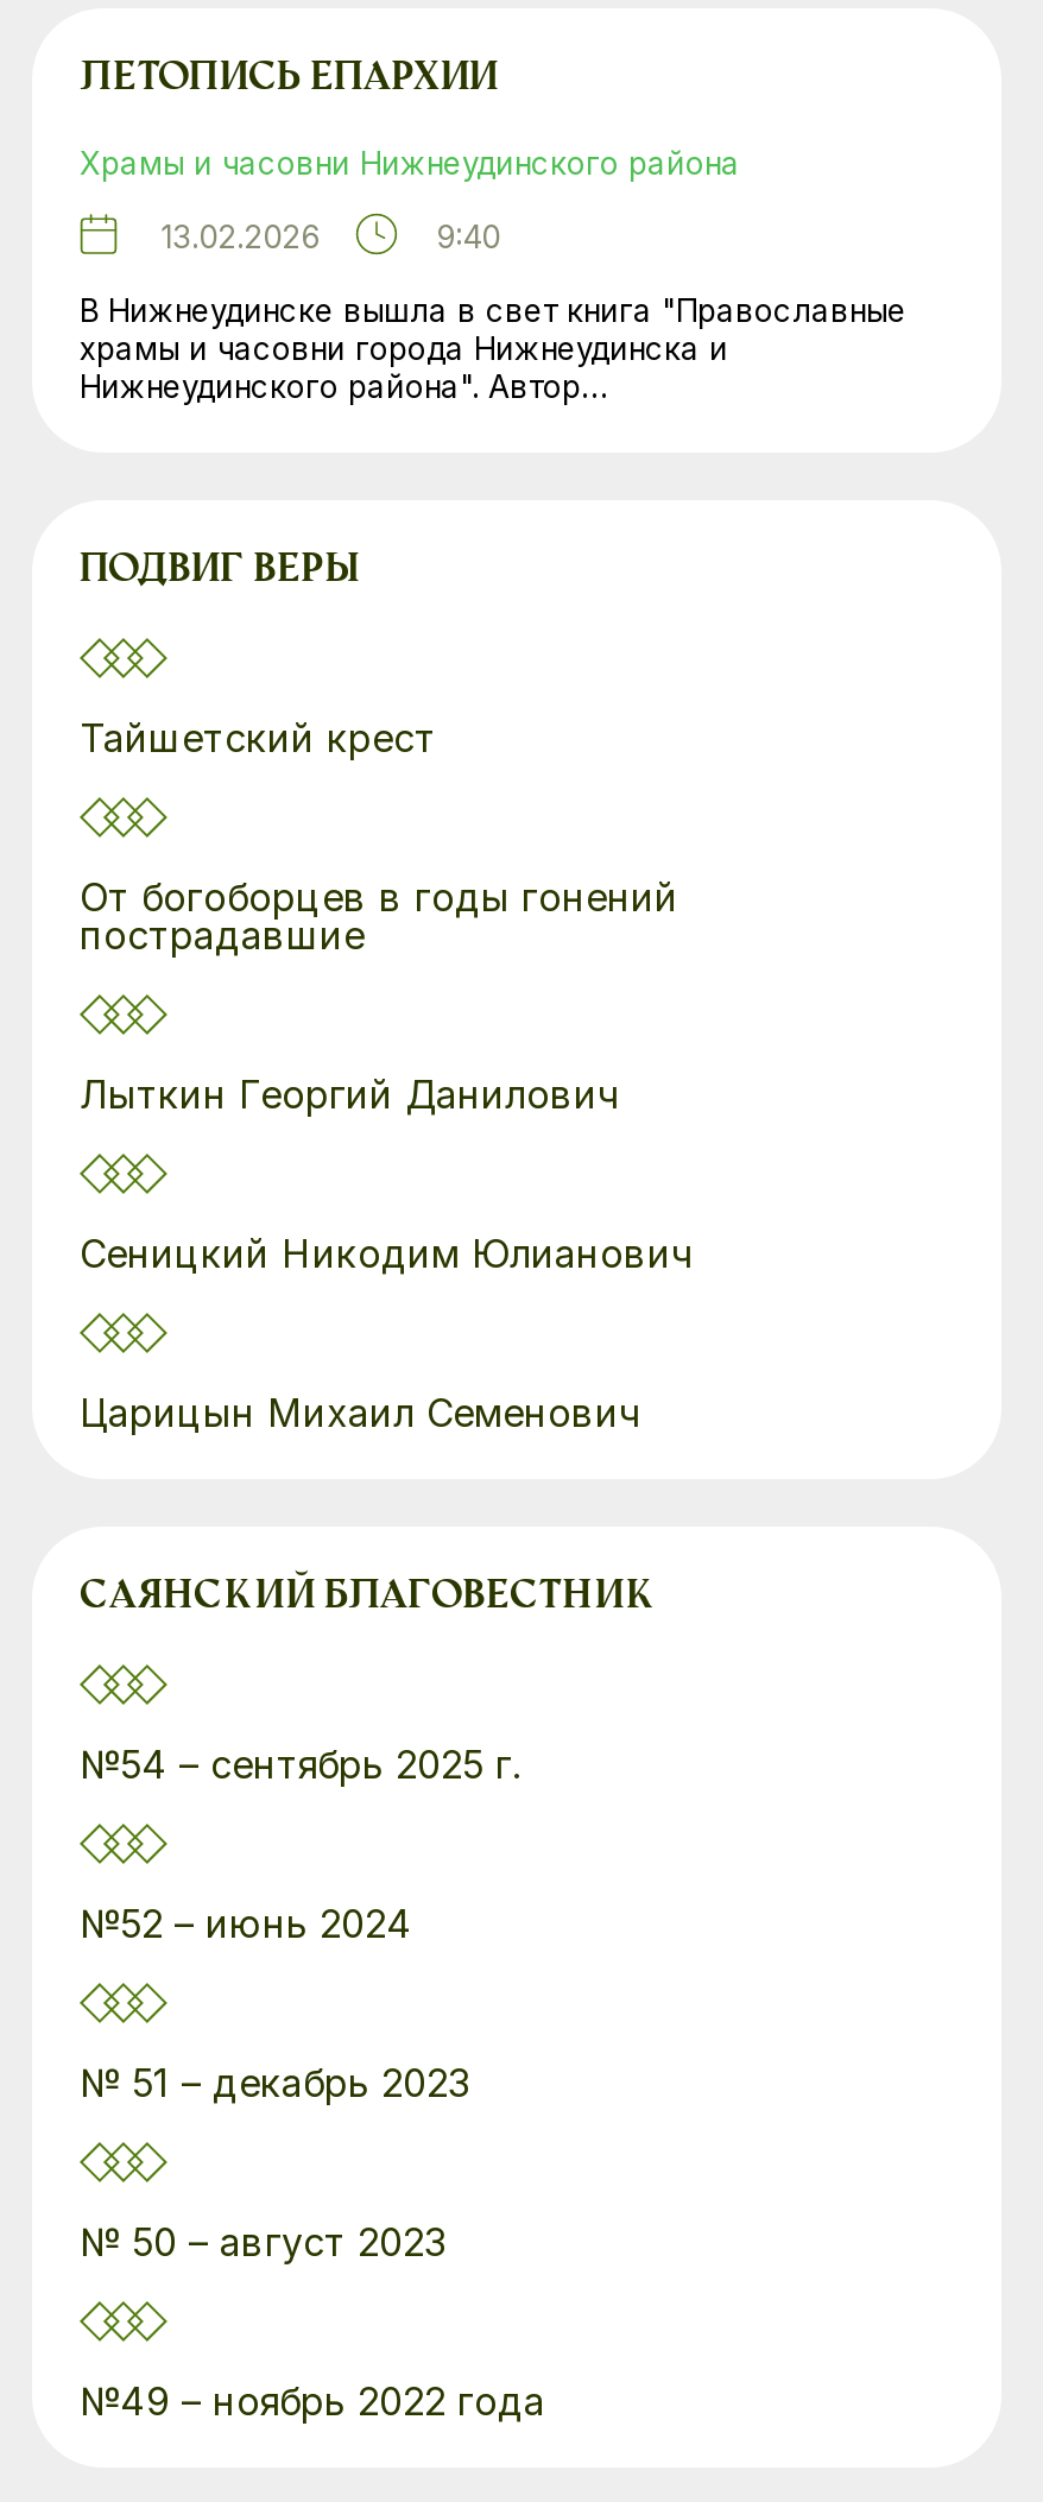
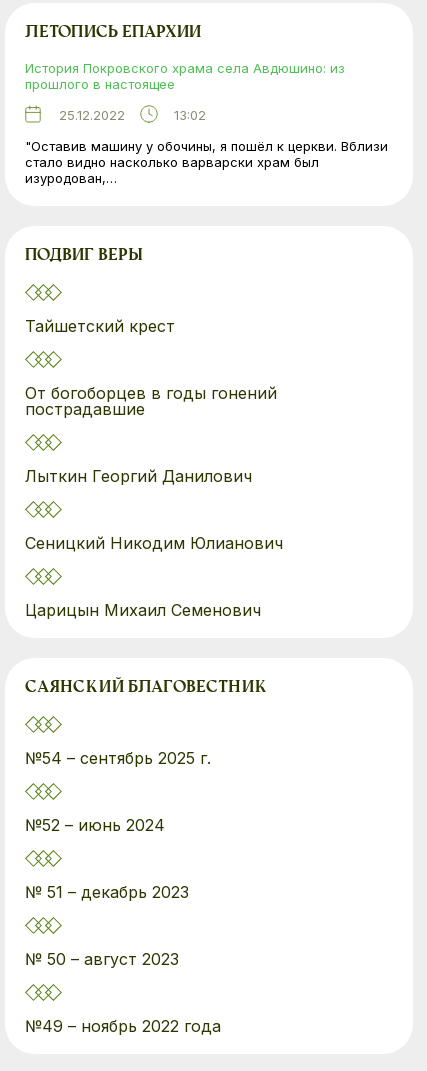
[80,143,740,181] Храмы и часовни Нижнеудинского района -> [25,60,345,92] История Покровского храма села Авдюшино: из | прошлого в настоящее
[160,217,500,255] 13.02.2026 | 9:40 -> [59,107,206,123] 25.12.2022 | 13:02
[80,291,906,405] В Нижнеудинске вышла в свет книга "Православные | храмы и часовни города Нижнеудинска и | Нижнеудинского района". Автор… -> [25,138,388,186] "Оставив машину у обочины, я пошёл к церкви. Вблизи | стало видно насколько варварски храм был | изуродован,…

